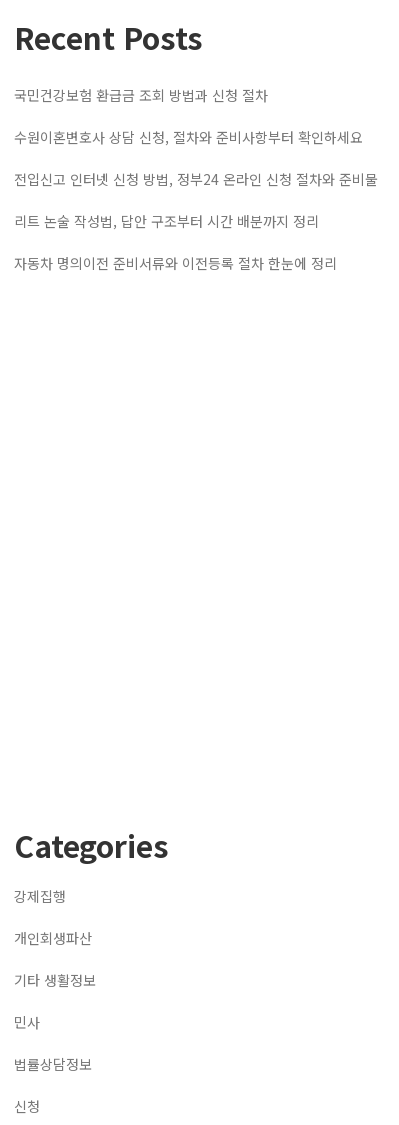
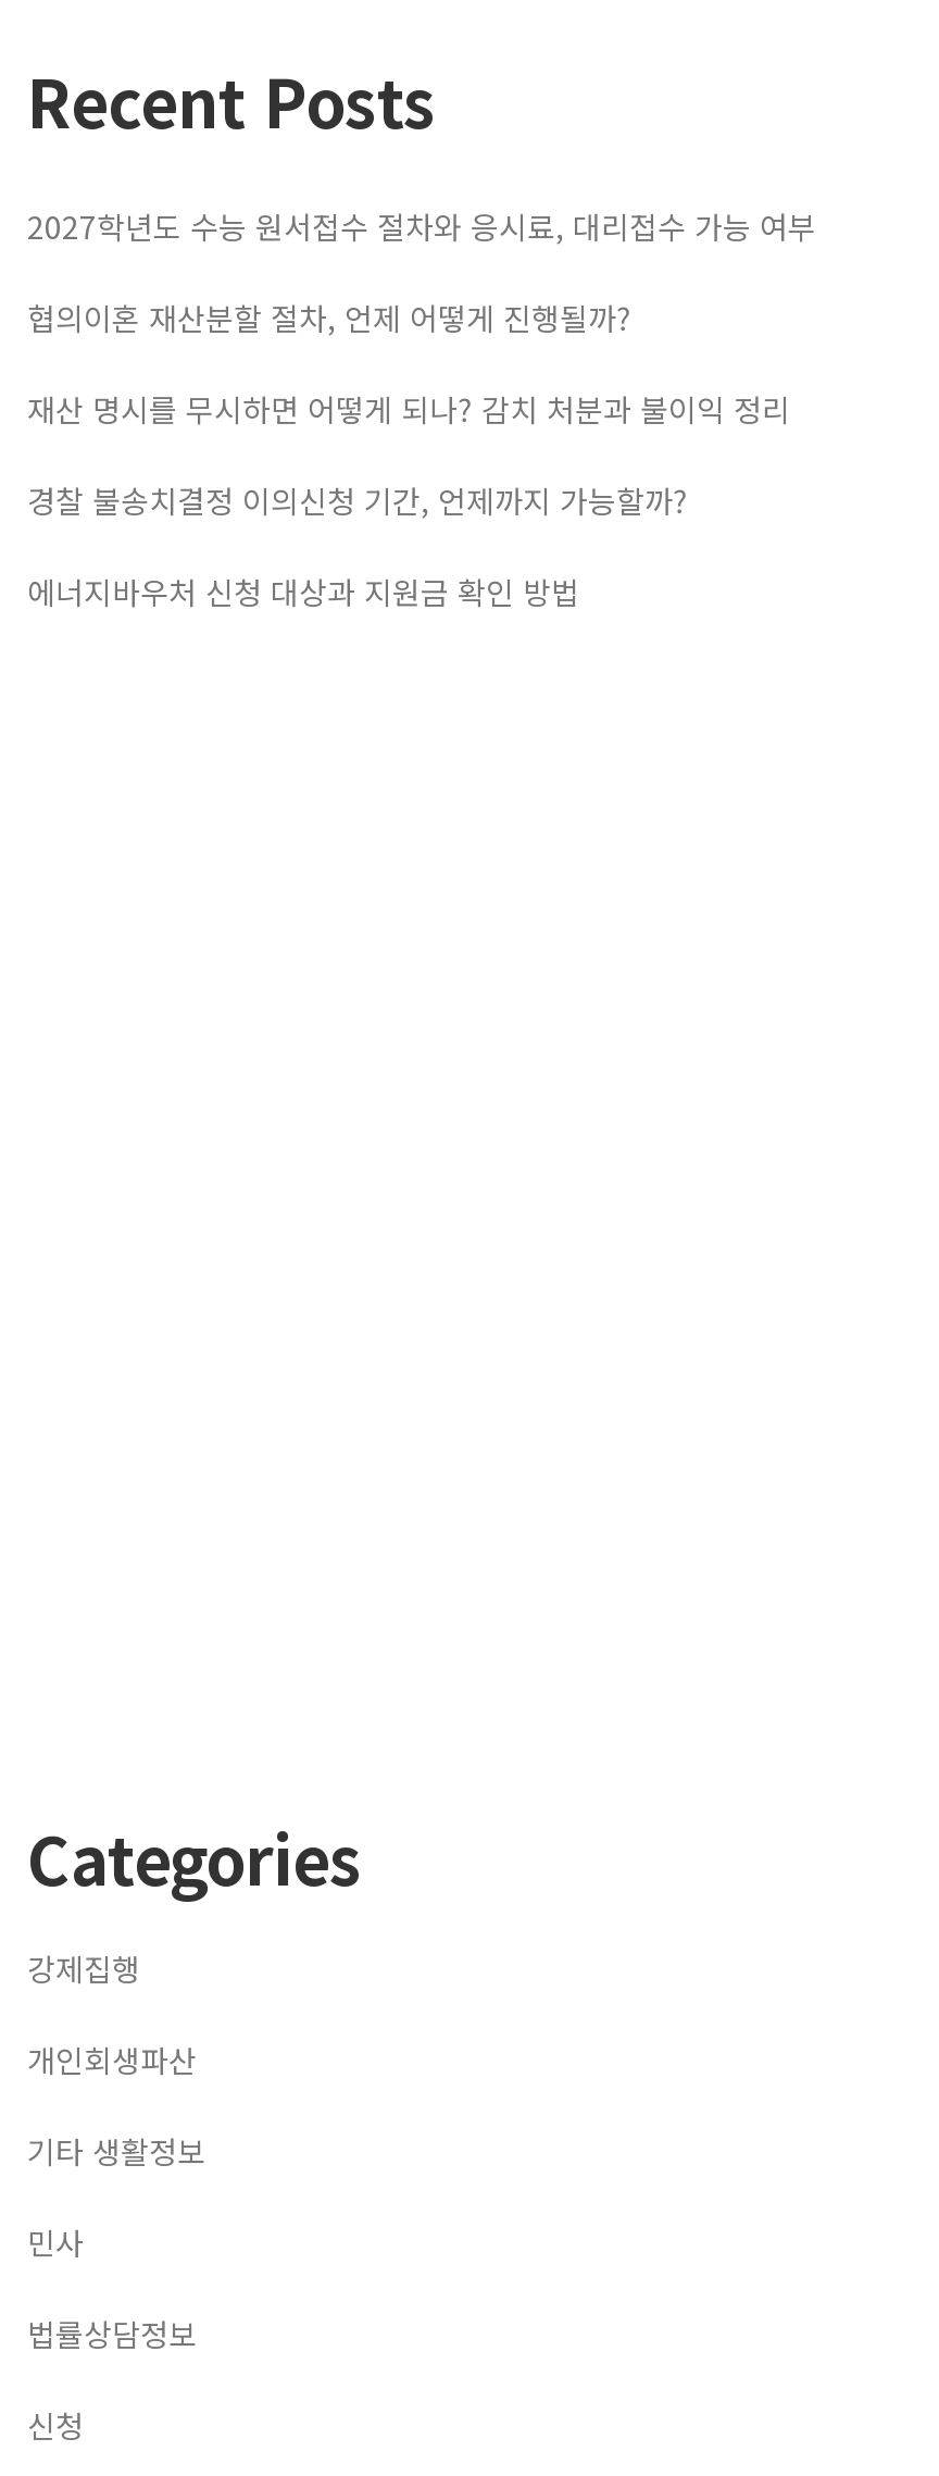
[14,85,268,105] 국민건강보험 환급금 조회 방법과 신청 절차 -> [27,205,816,248] 2027학년도 수능 원서접수 절차와 응시료, 대리접수 가능 여부
[14,127,363,147] 수원이혼변호사 상담 신청, 절차와 준비사항부터 확인하세요 -> [27,296,631,340] 협의이혼 재산분할 절차, 언제 어떻게 진행될까?
[14,169,378,189] 전입신고 인터넷 신청 방법, 정부24 온라인 신청 절차와 준비물 -> [27,388,790,431] 재산 명시를 무시하면 어떻게 되나? 감치 처분과 불이익 정리
[14,211,319,231] 리트 논술 작성법, 답안 구조부터 시간 배분까지 정리 -> [27,479,688,522] 경찰 불송치결정 이의신청 기간, 언제까지 가능할까?
[14,253,337,273] 자동차 명의이전 준비서류와 이전등록 절차 한눈에 정리 -> [27,570,579,614] 에너지바우처 신청 대상과 지원금 확인 방법

